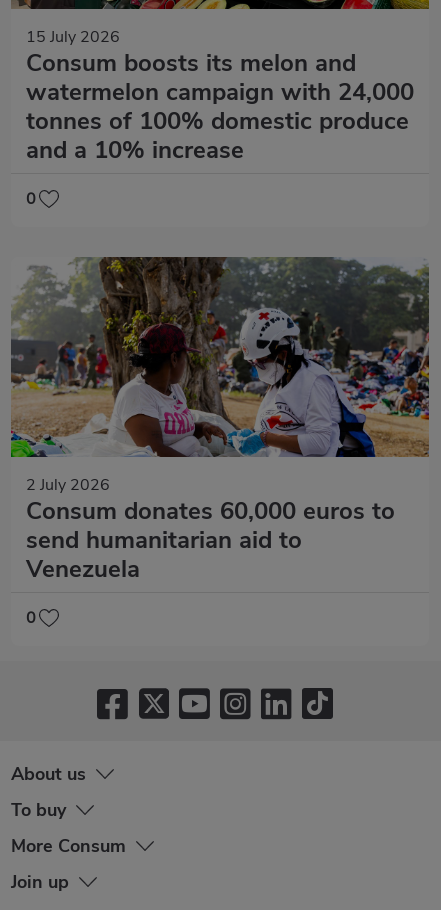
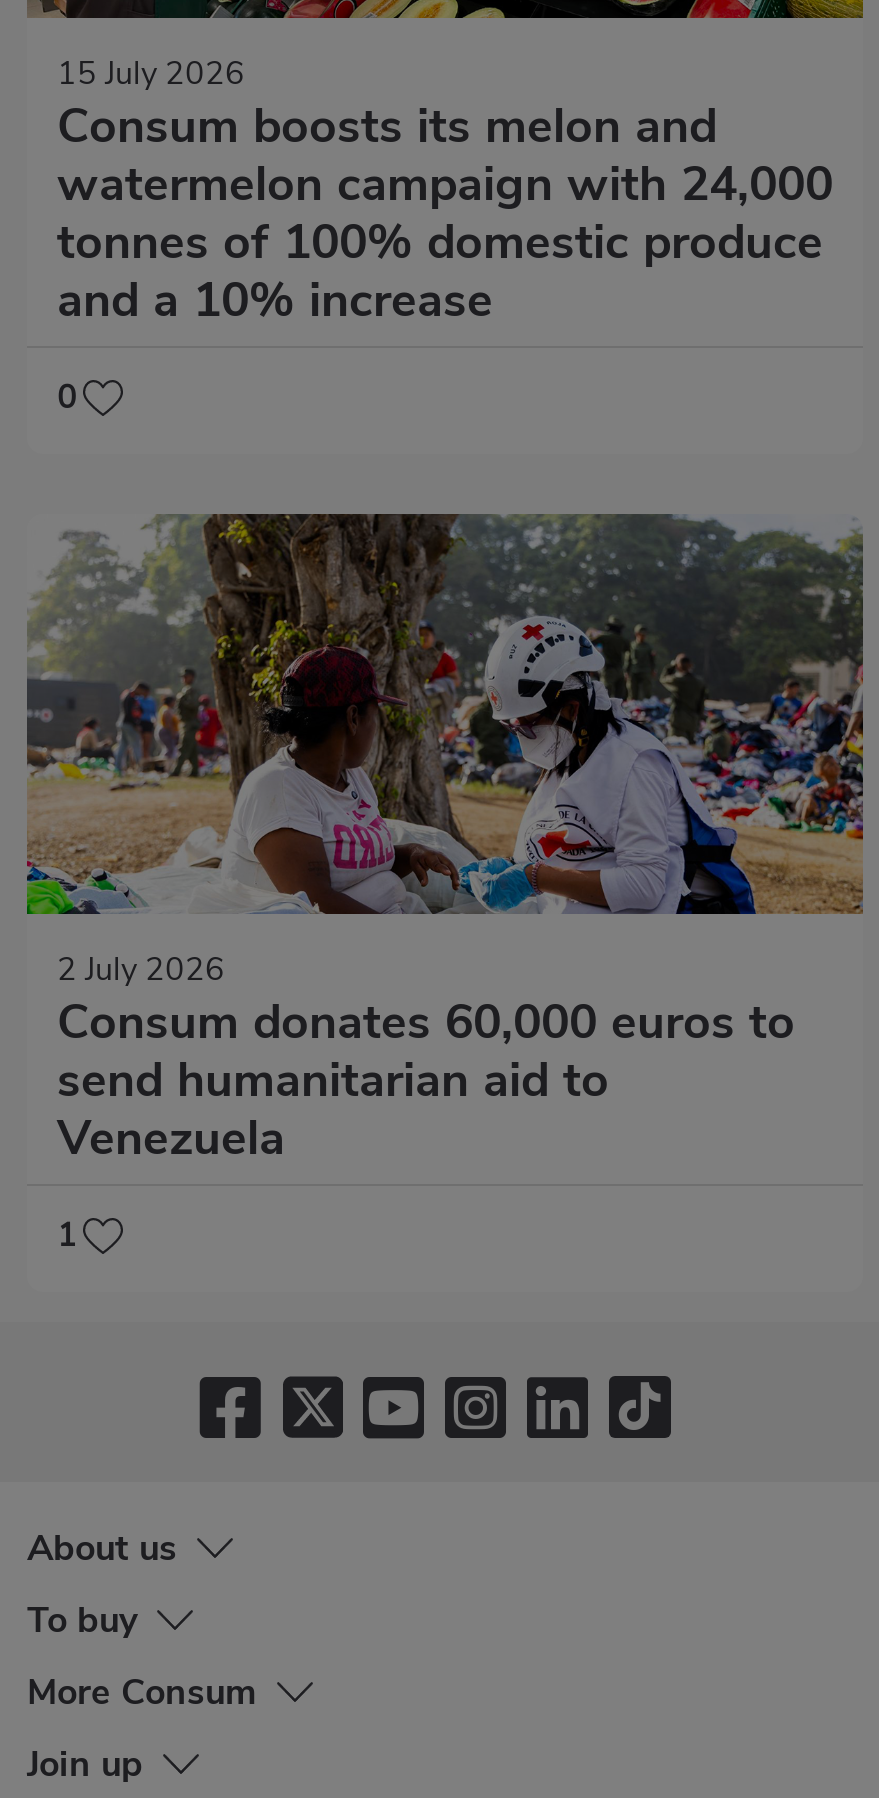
[26,606,36,628] 0 -> [57,1213,77,1257] 1

